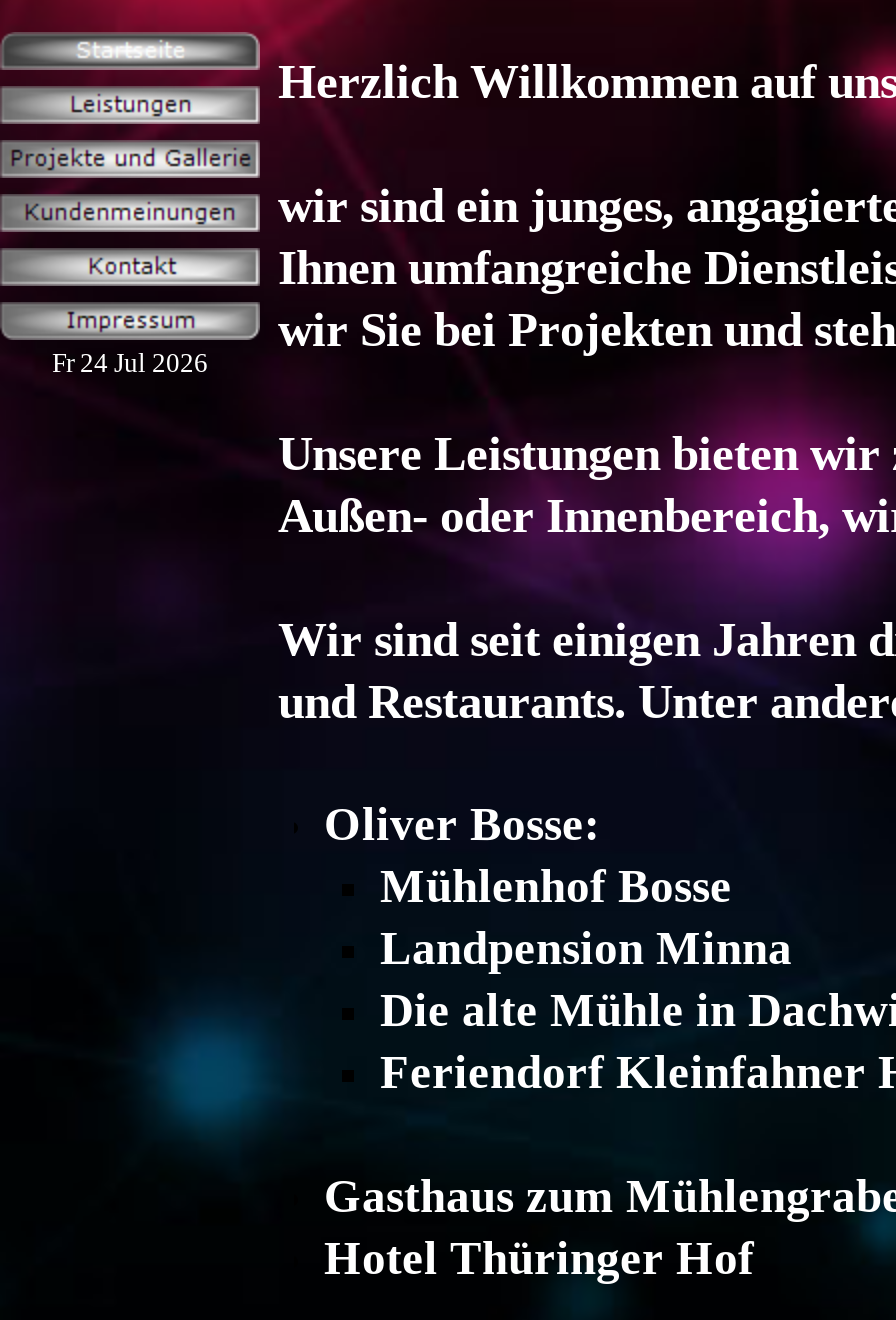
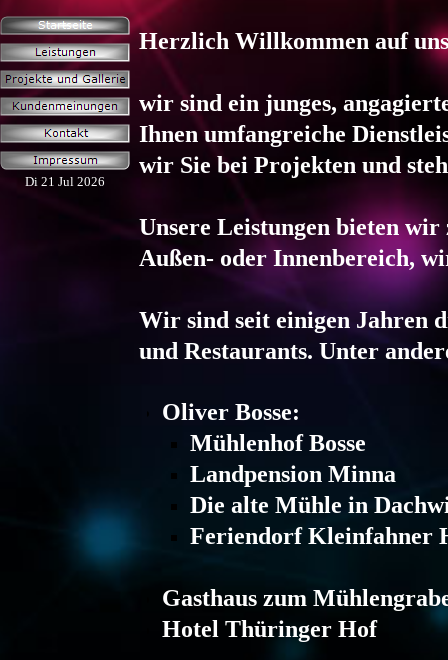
[52,348,208,378] Fr 24 Jul 2026 -> [25,174,105,189] Di 21 Jul 2026

